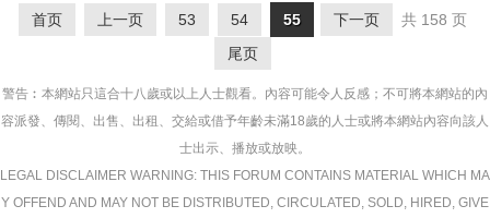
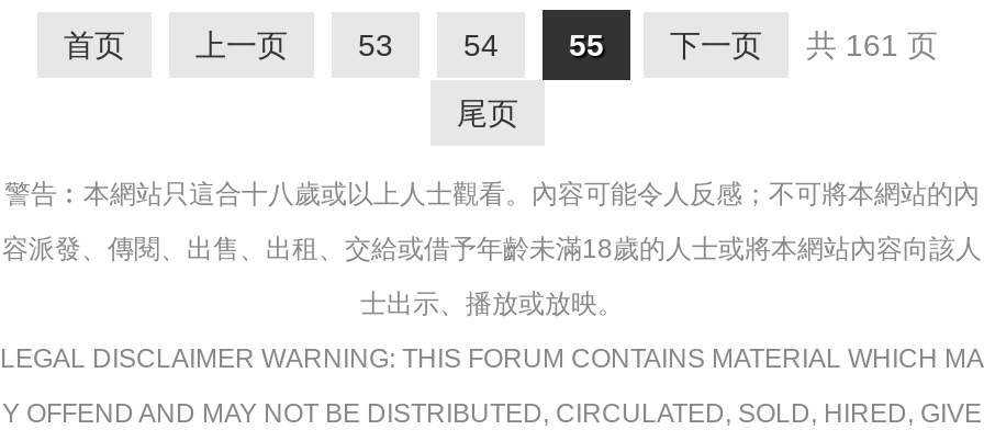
[32,11,471,28] 首页 上一页 53 54 55 下一页 共 158 页 -> [64,27,947,63] 首页 上一页 53 54 55 下一页 共 161 页

